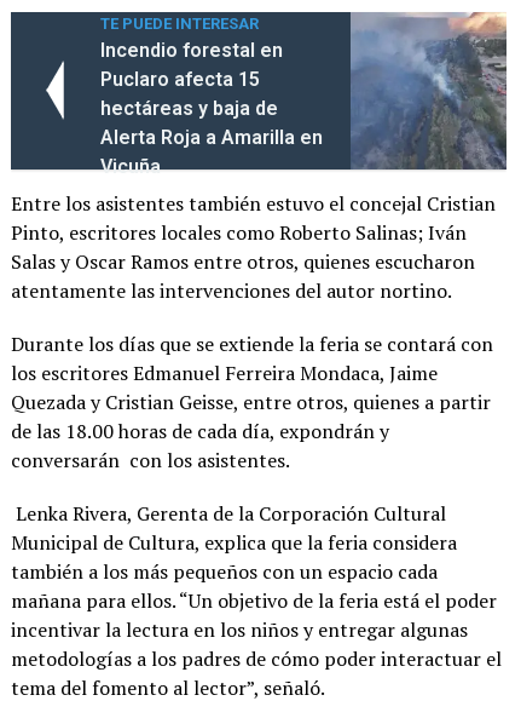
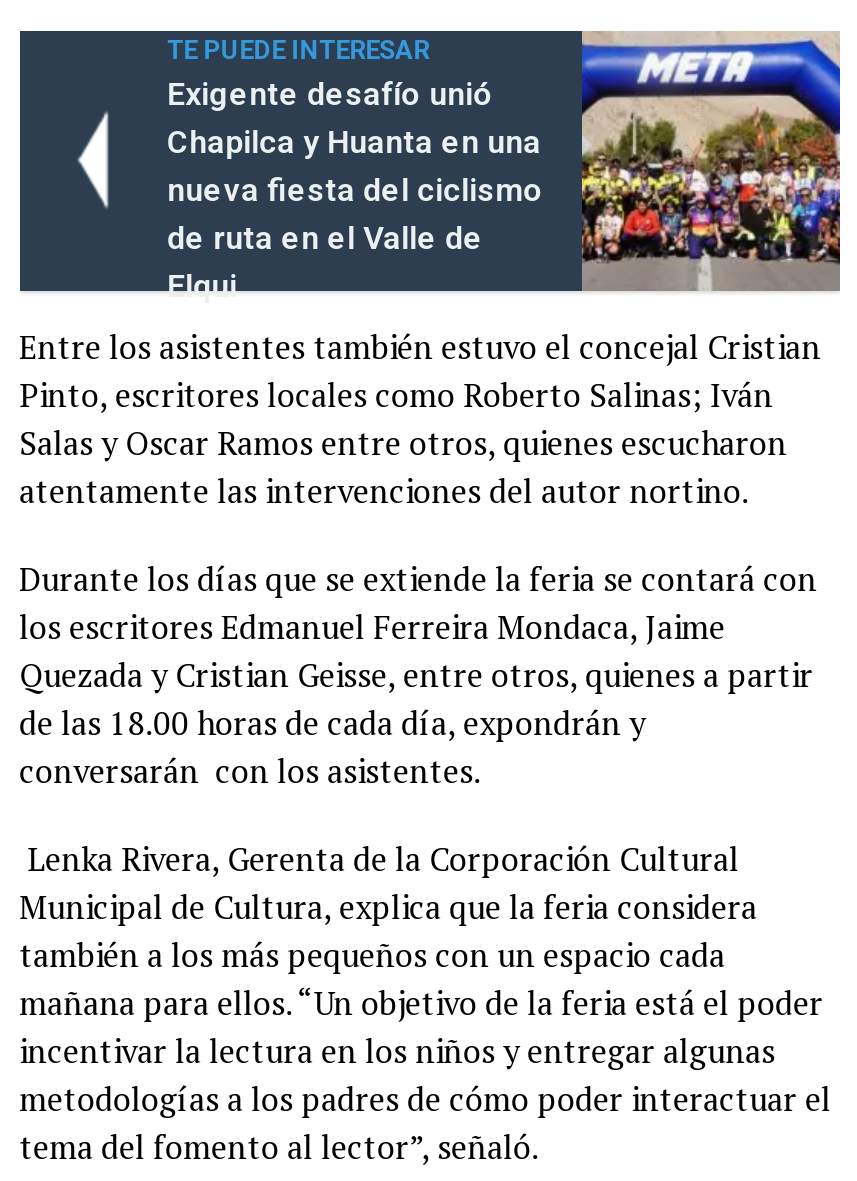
[100,12,508,178] [image] | Incendio forestal en | Puclaro afecta 15 | hectáreas y baja de | Alerta Roja a Amarilla en | Vicuña -> [167,31,842,305] [image] | Exigente desafío unió | Chapilca y Huanta en una | nueva fiesta del ciclismo | de ruta en el Valle de | Elqui

